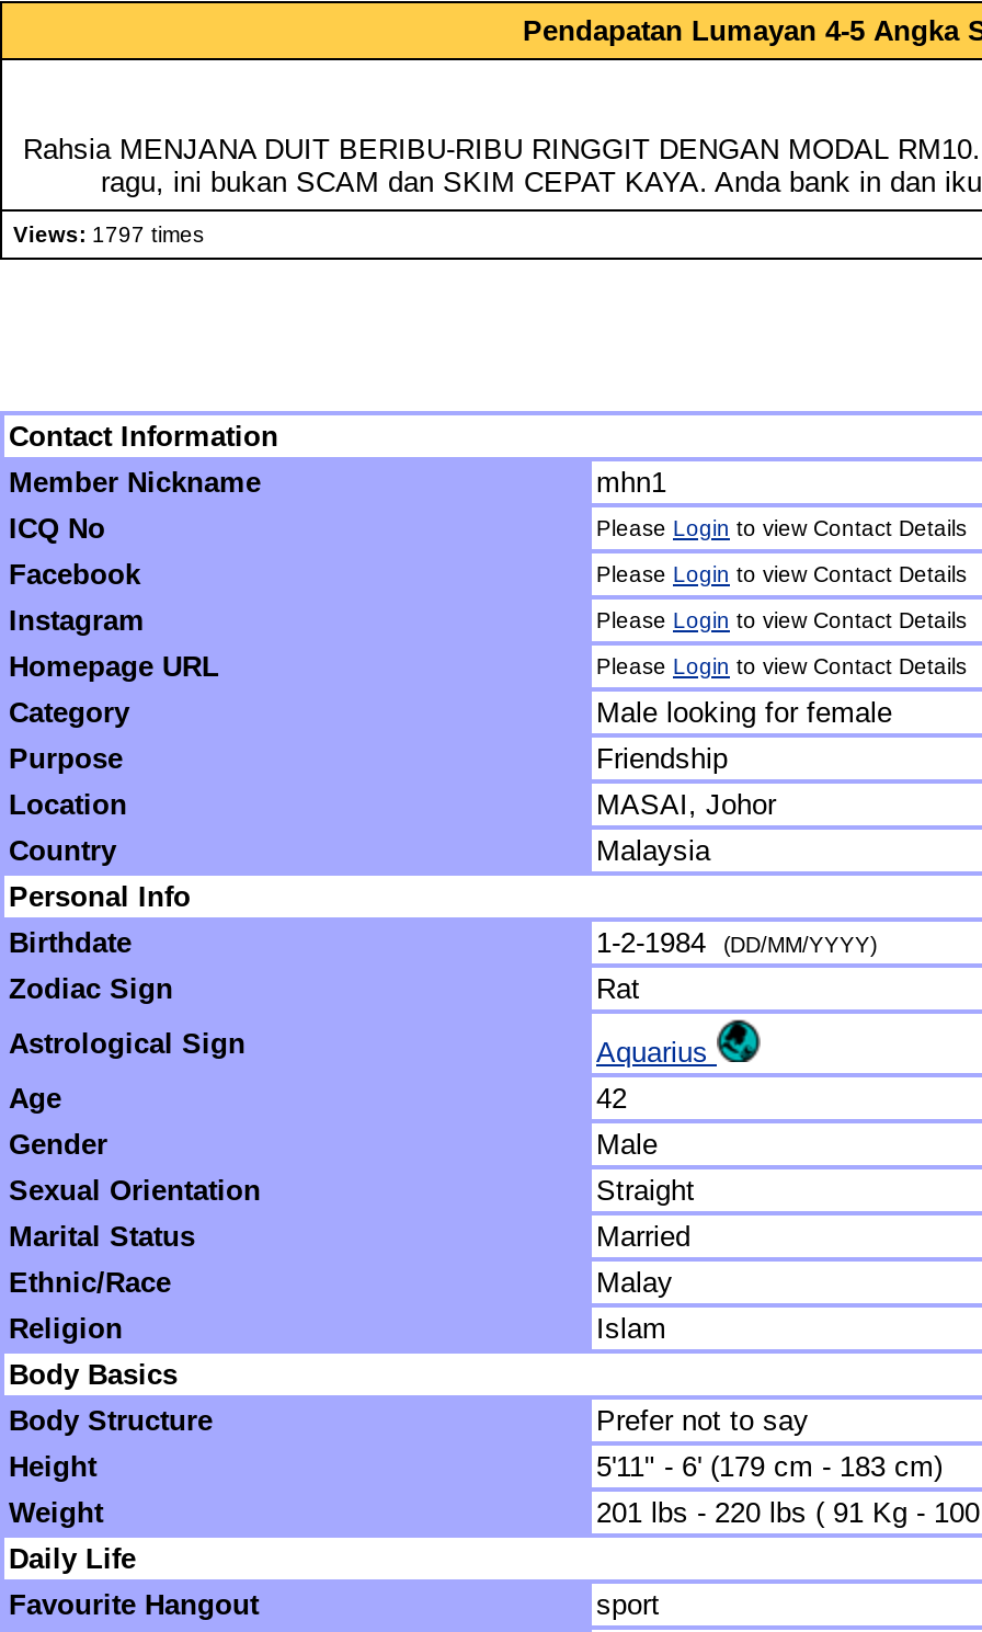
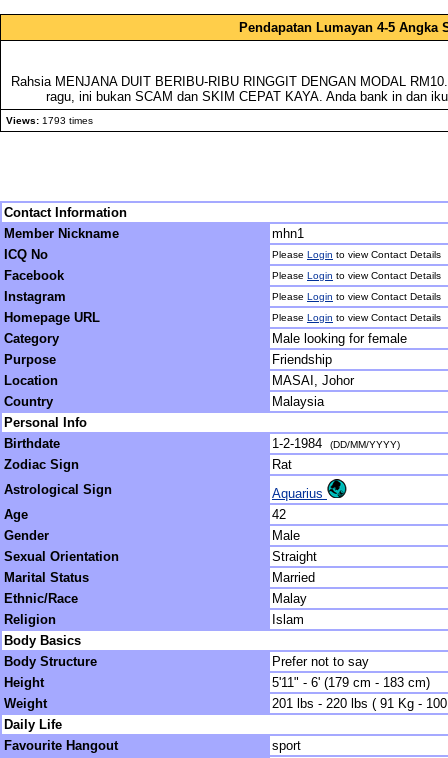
[13,222,204,247] Views: 1797 times -> [6,115,93,126] Views: 1793 times

